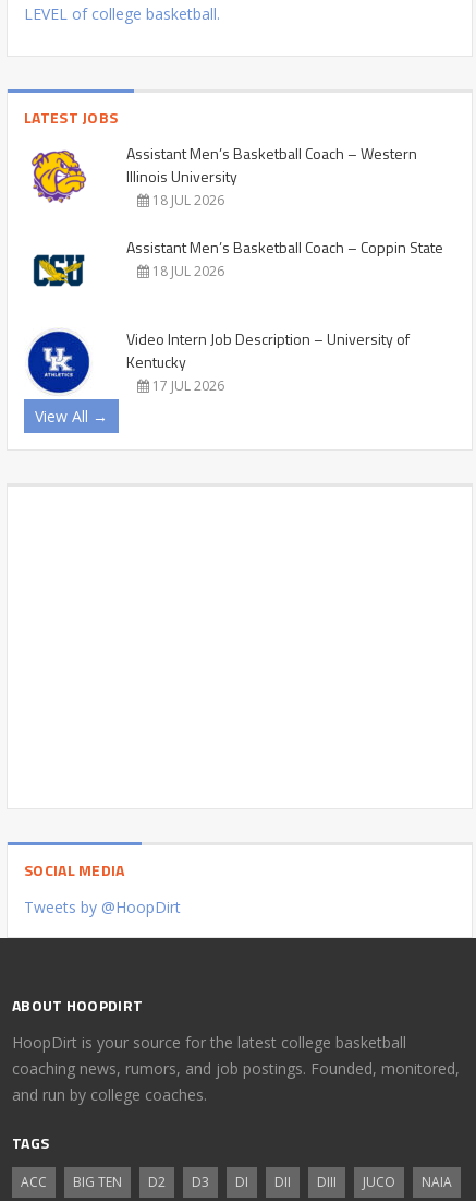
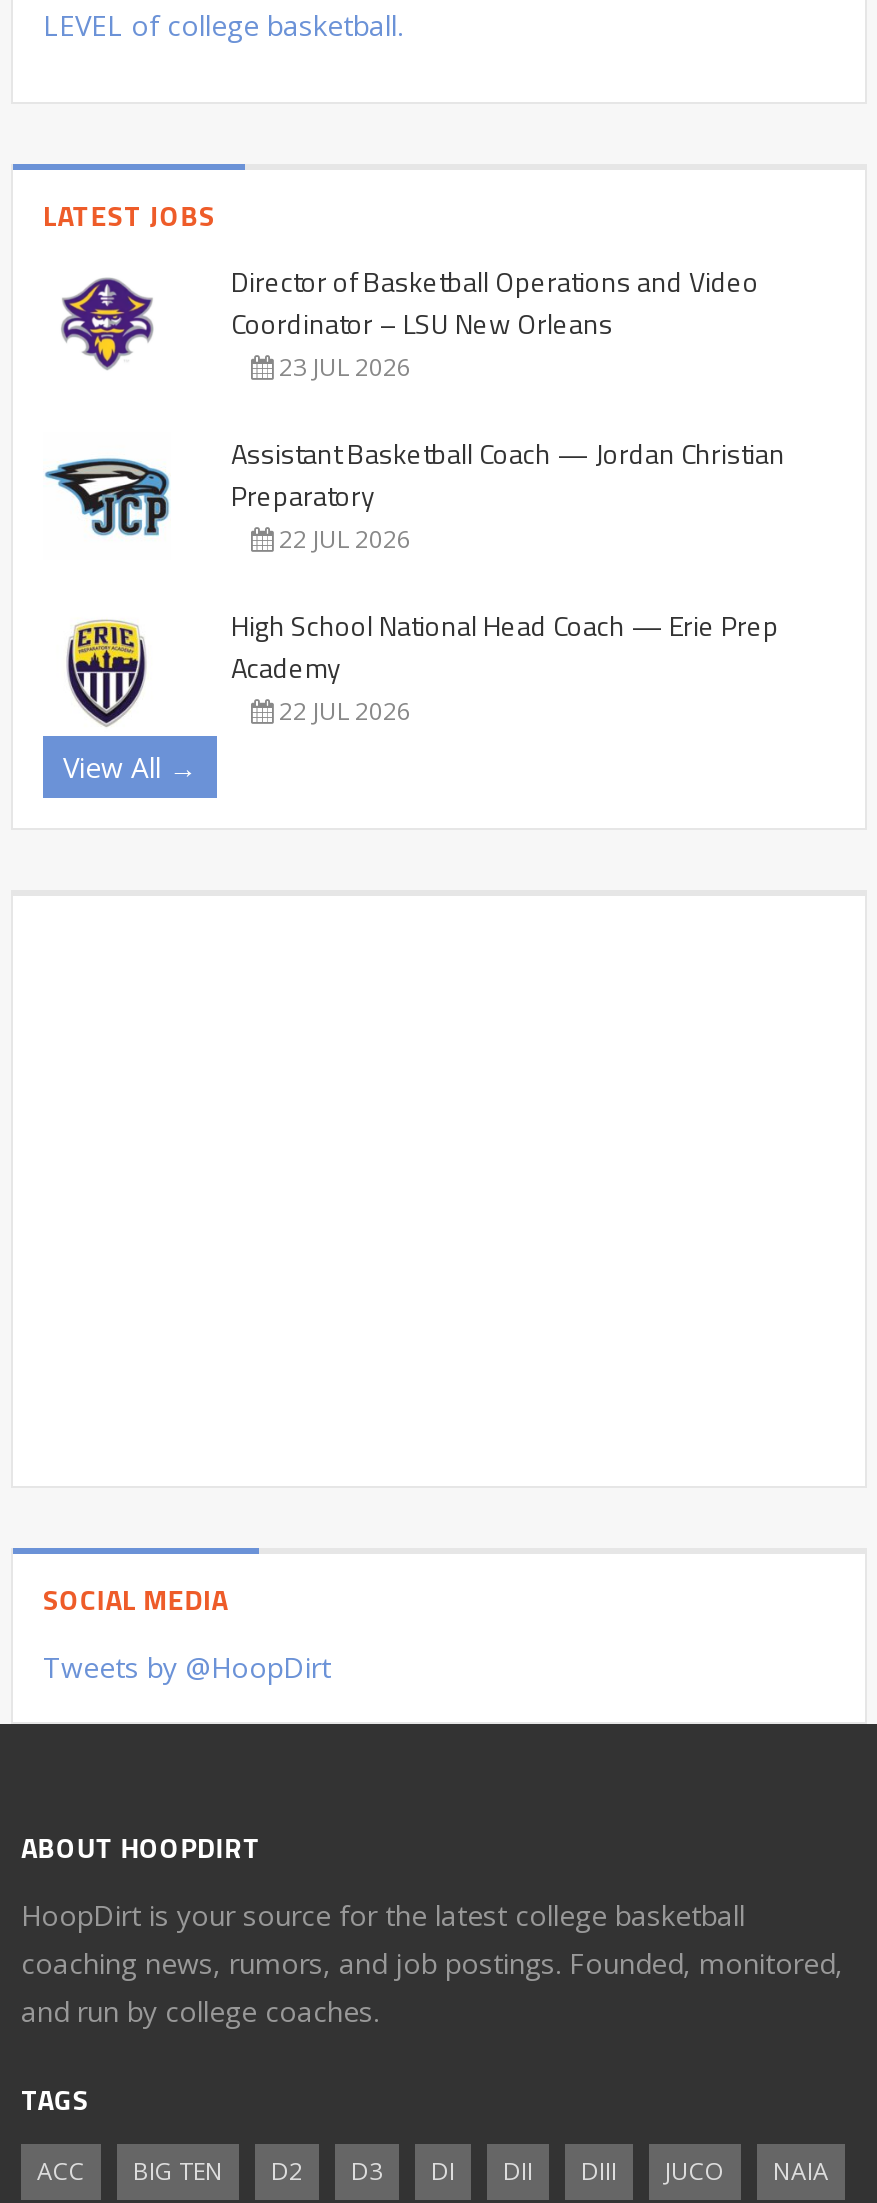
[30,142,417,209] [image] | Assistant Men’s Basketball Coach – Western | Illinois University | 18 JUL 2026 -> [59,260,759,384] [image] | Director of Basketball Operations and Video | Coordinator – LSU New Orleans | 23 JUL 2026
[26,235,443,290] [image] | Assistant Men’s Basketball Coach – Coppin State | 18 JUL 2026 -> [43,432,785,556] [image] | Assistant Basketball Coach — Jordan Christian | Preparatory | 22 JUL 2026
[27,327,410,395] [image] | Video Intern Job Description – University of | Kentucky | 17 JUL 2026 -> [51,604,779,728] [image] | High School National Head Coach — Erie Prep | Academy | 22 JUL 2026

